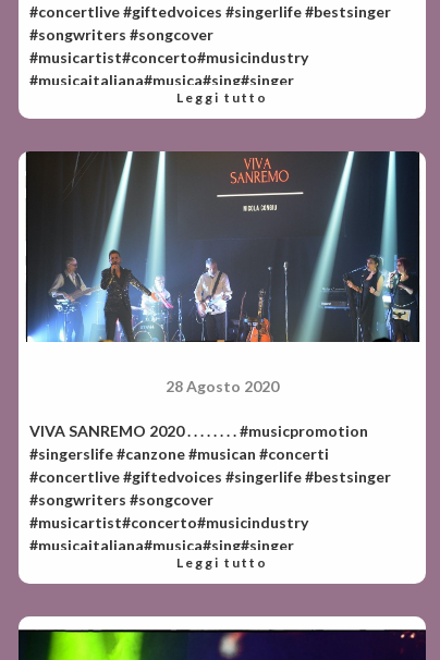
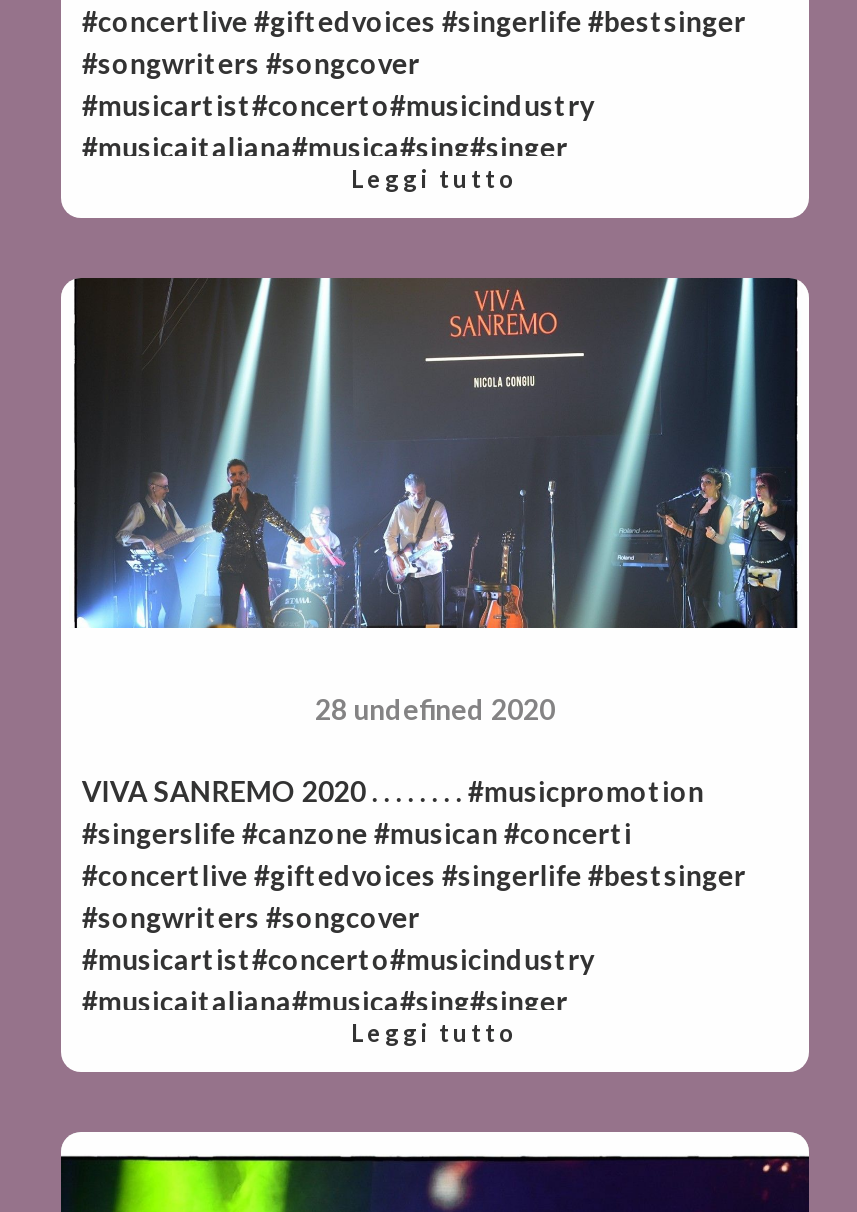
[166,377,279,396] 28 Agosto 2020 -> [315,693,555,727] 28 undefined 2020

